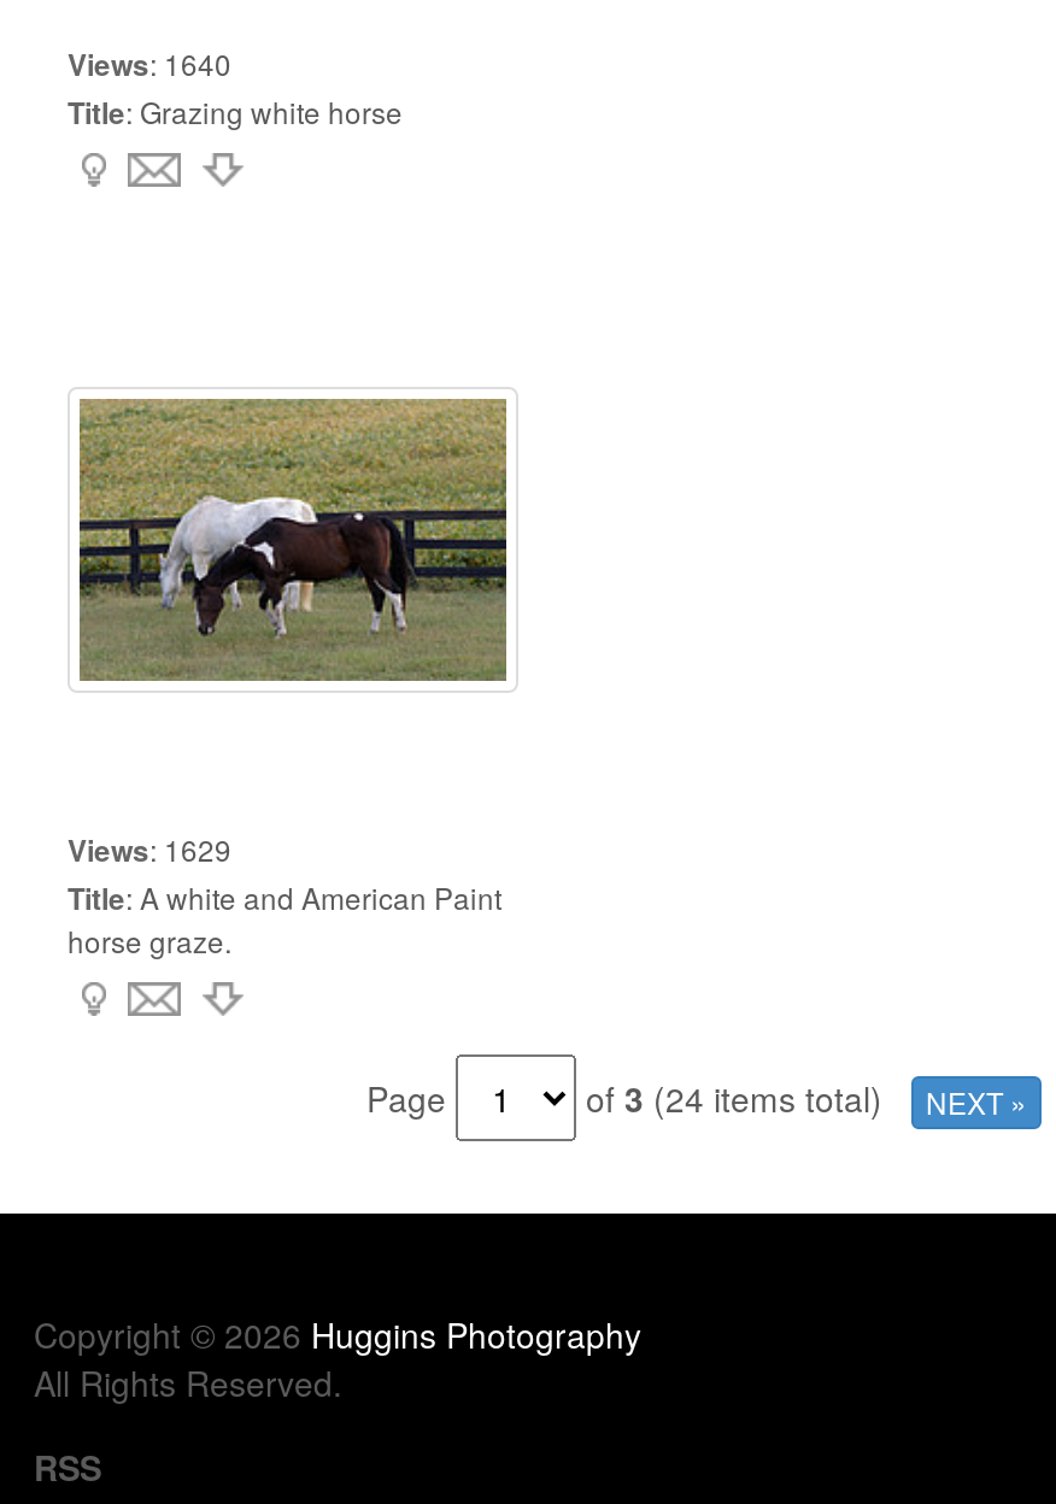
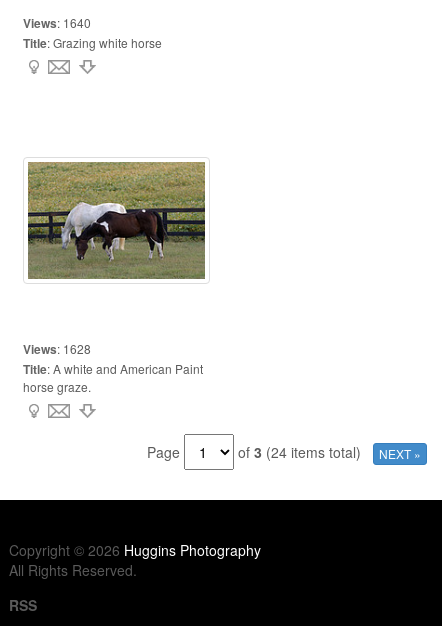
[68,827,231,870] Views: 1629 -> [23,340,91,358] Views: 1628

